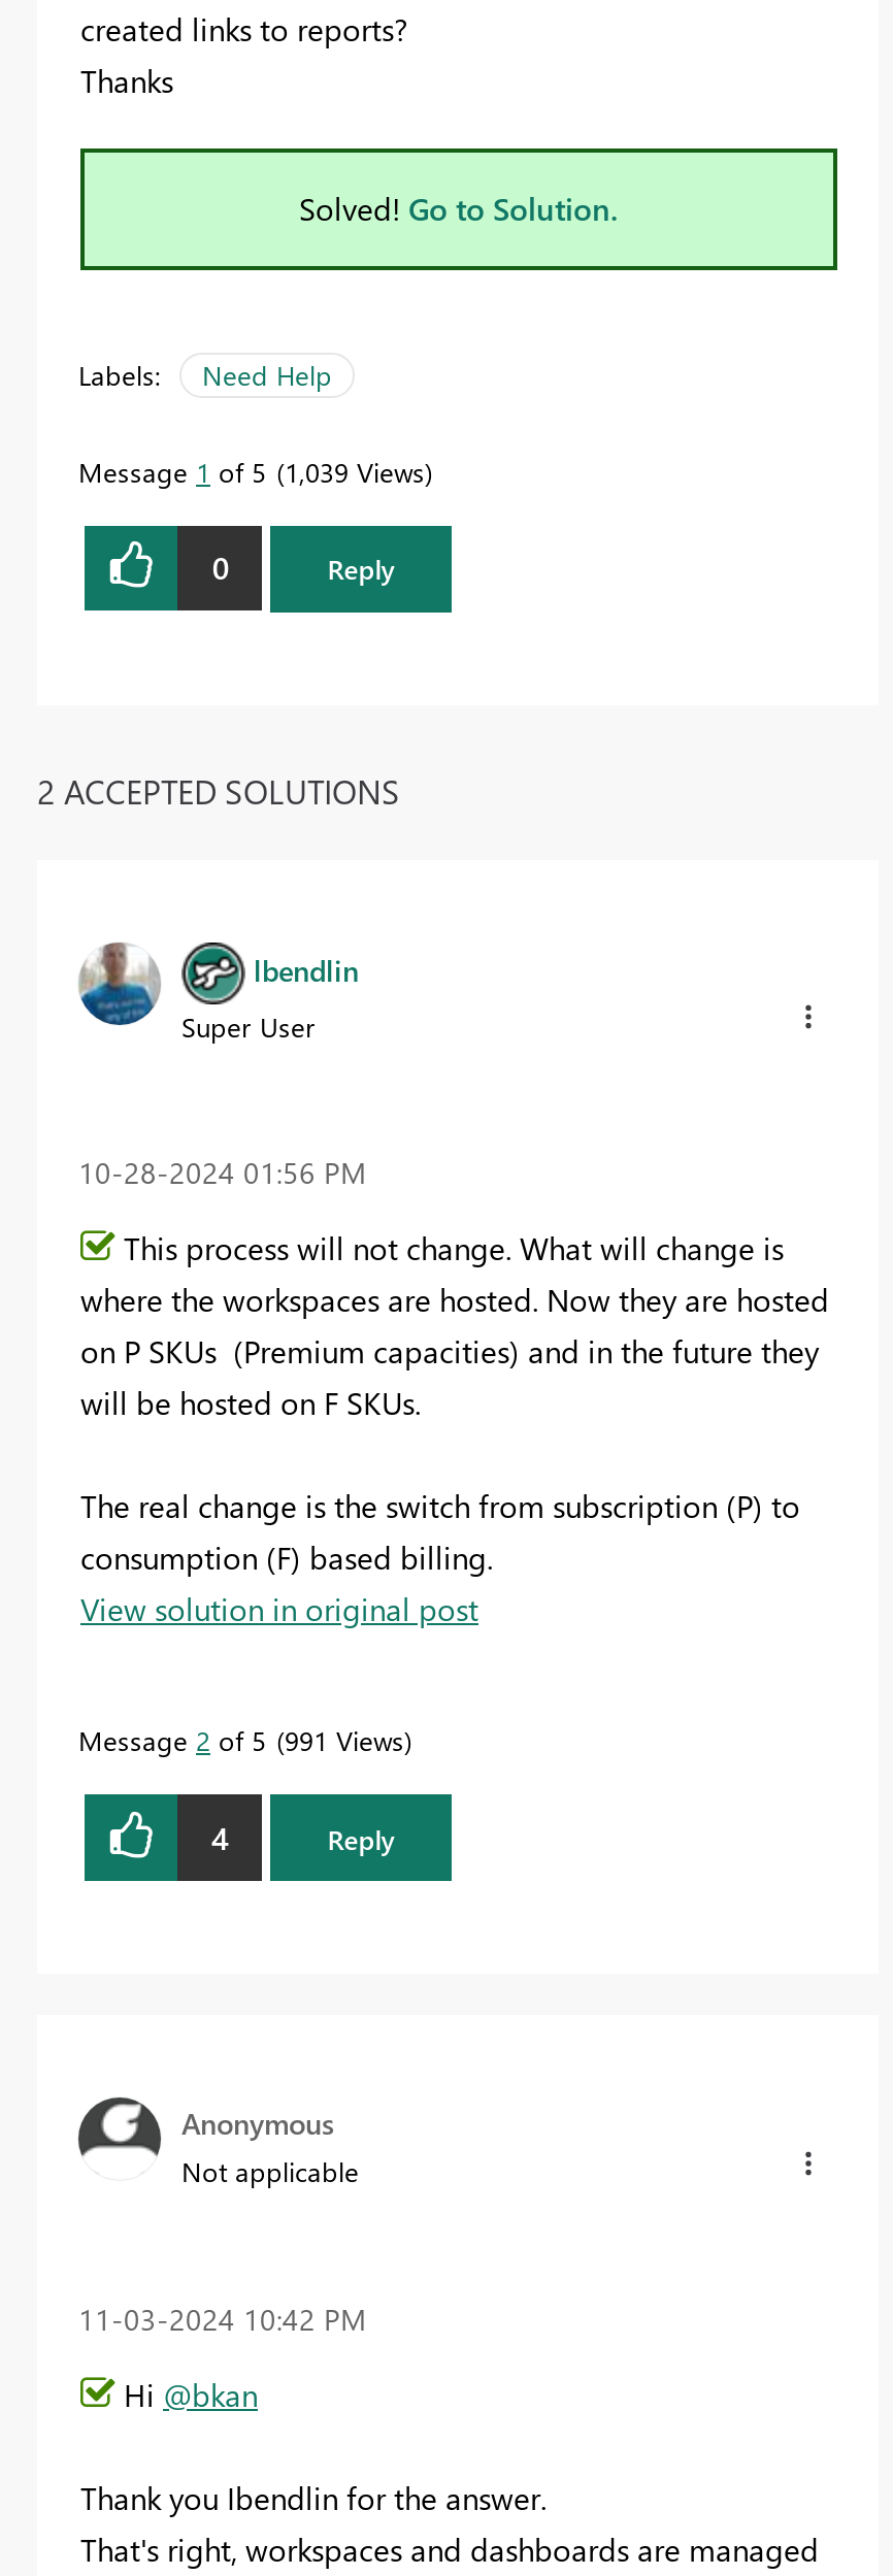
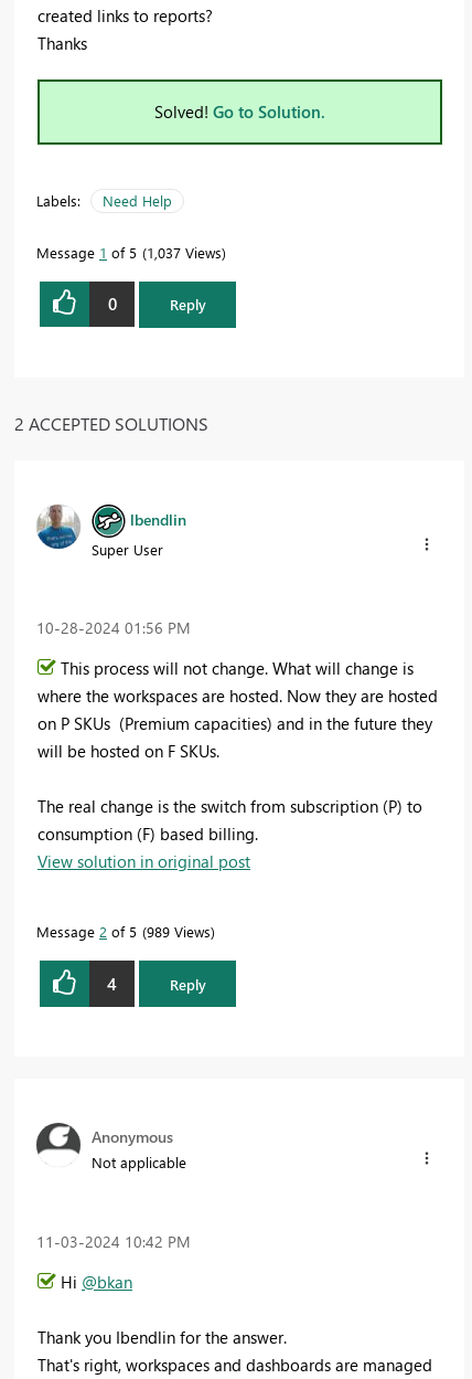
[78,453,425,488] Message 1 of 5 1,039 Views -> [36,242,222,261] Message 1 of 5 1,037 Views
[78,1722,404,1757] Message 2 of 5 991 Views -> [36,922,211,941] Message 2 of 5 989 Views

